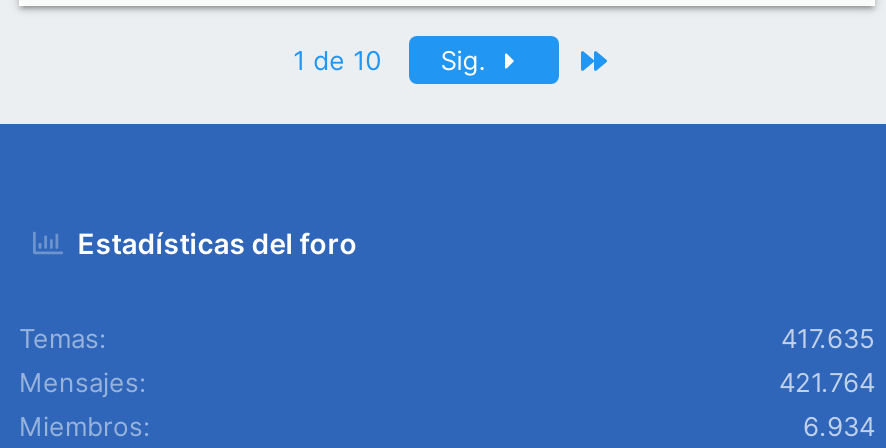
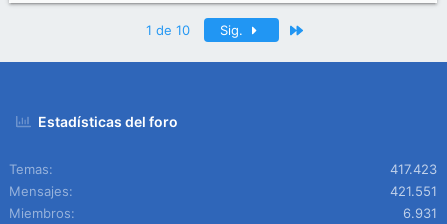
[781,322,875,354] 417.635 -> [390,161,437,177] 417.423
[779,366,875,398] 421.764 -> [390,183,437,199] 421.551
[803,410,875,442] 6.934 -> [403,205,437,221] 6.931

